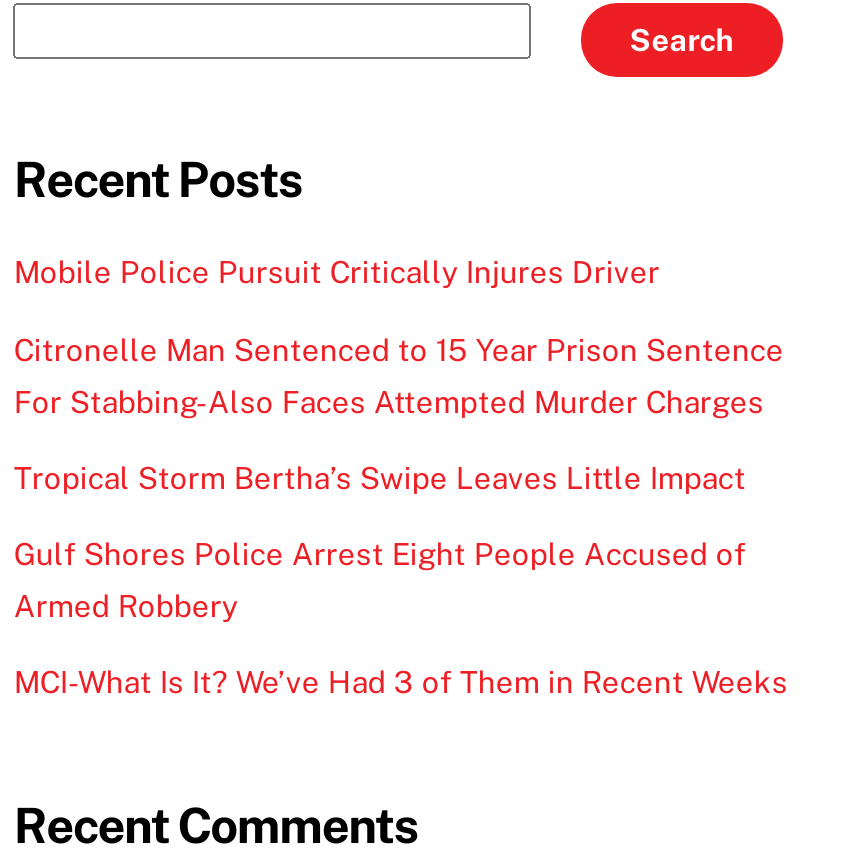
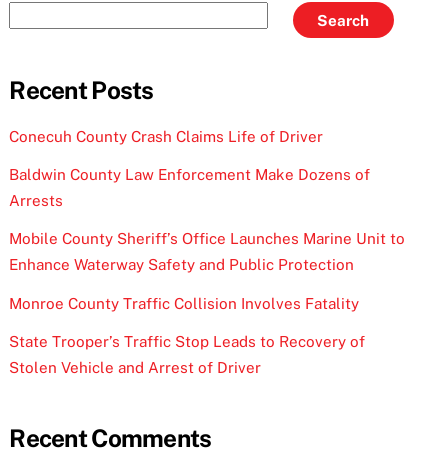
[14,255,788,699] Mobile Police Pursuit Critically Injures Driver | Citronelle Man Sentenced to 15 Year Prison Sentence | For Stabbing-Also Faces Attempted Murder Charges | Tropical Storm Bertha’s Swipe Leaves Little Impact | Gulf Shores Police Arrest Eight People Accused of | Armed Robbery | MCI-What Is It? We’ve Had 3 of Them in Recent Weeks -> [9,128,405,376] Conecuh County Crash Claims Life of Driver | Baldwin County Law Enforcement Make Dozens of | Arrests | Mobile County Sheriff’s Office Launches Marine Unit to | Enhance Waterway Safety and Public Protection | Monroe County Traffic Collision Involves Fatality | State Trooper’s Traffic Stop Leads to Recovery of | Stolen Vehicle and Arrest of Driver

